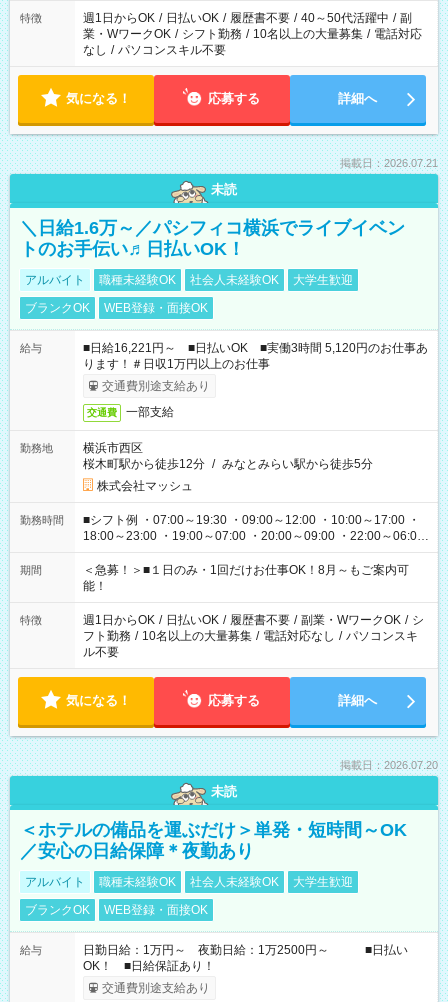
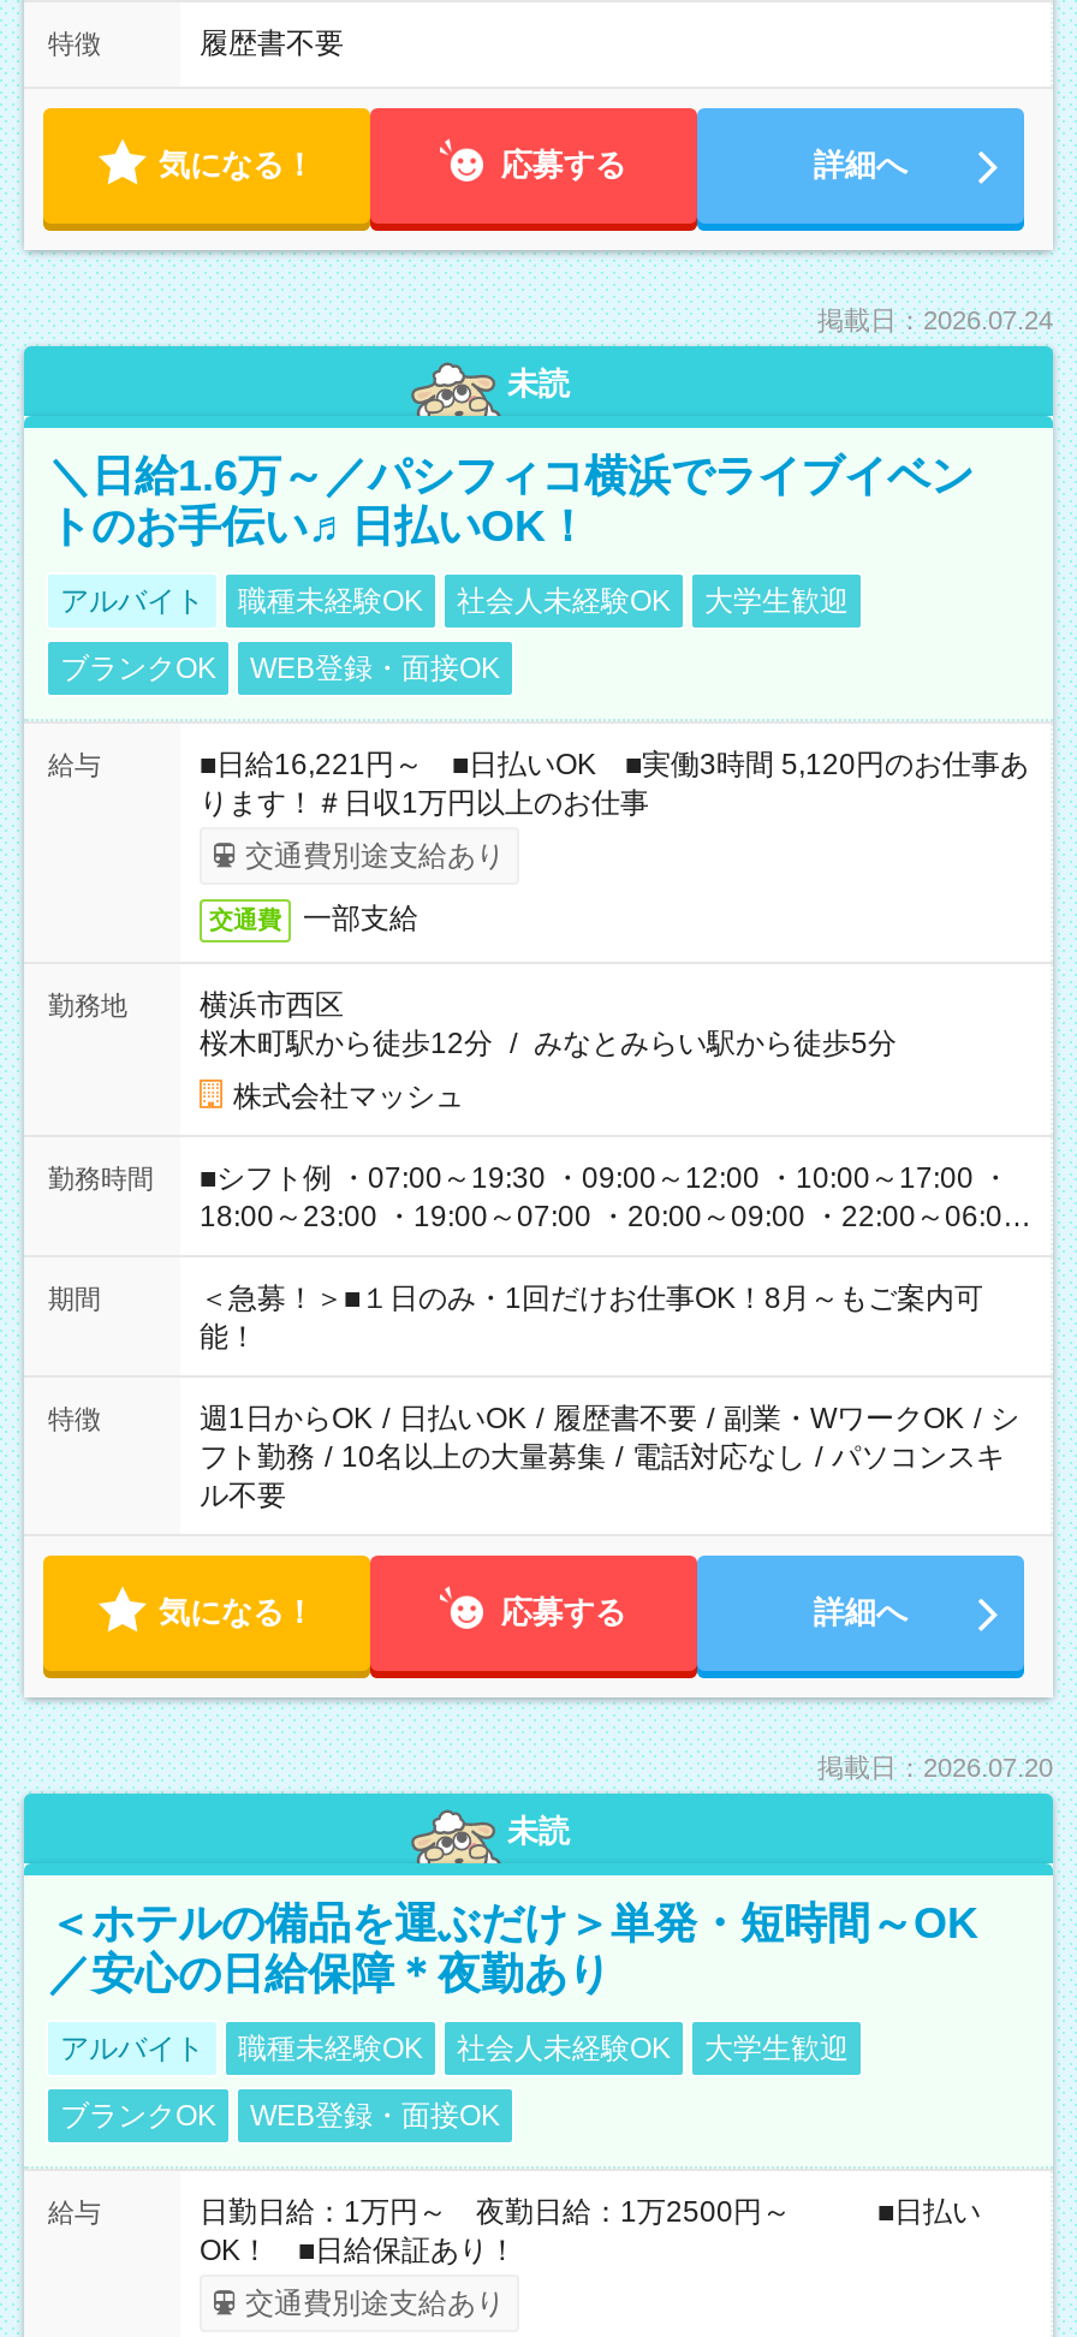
[83,11,422,57] 週1日からOK / 日払いOK / 履歴書不要 / 40～50代活躍中 / 副 | 業・WワークOK / シフト勤務 / 10名以上の大量募集 / 電話対応 | なし / パソコンスキル不要 -> [200,26,344,60] 履歴書不要
[340,157,438,169] 掲載日：2026.07.21 -> [817,305,1053,334] 掲載日：2026.07.24

